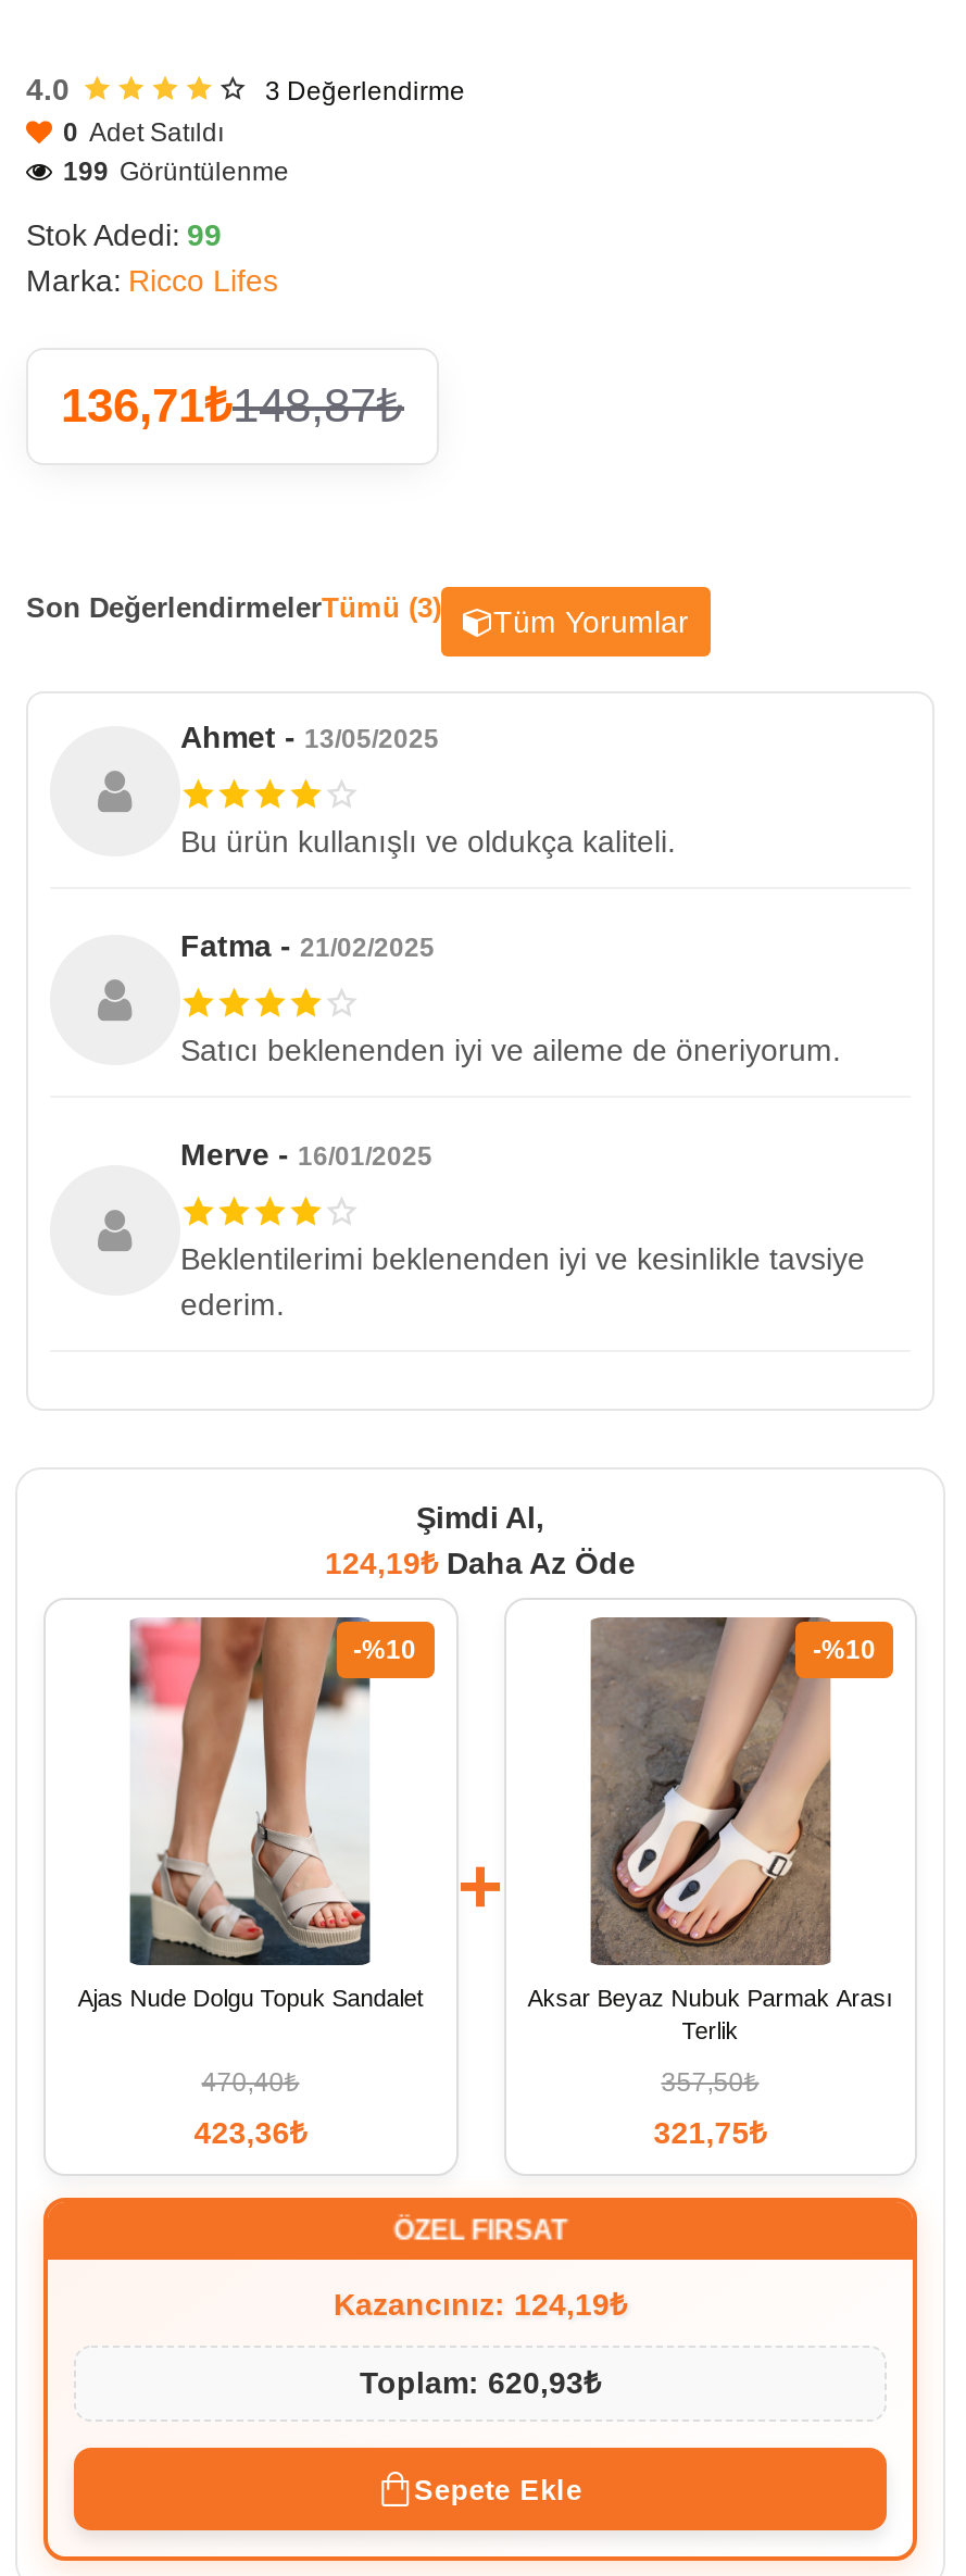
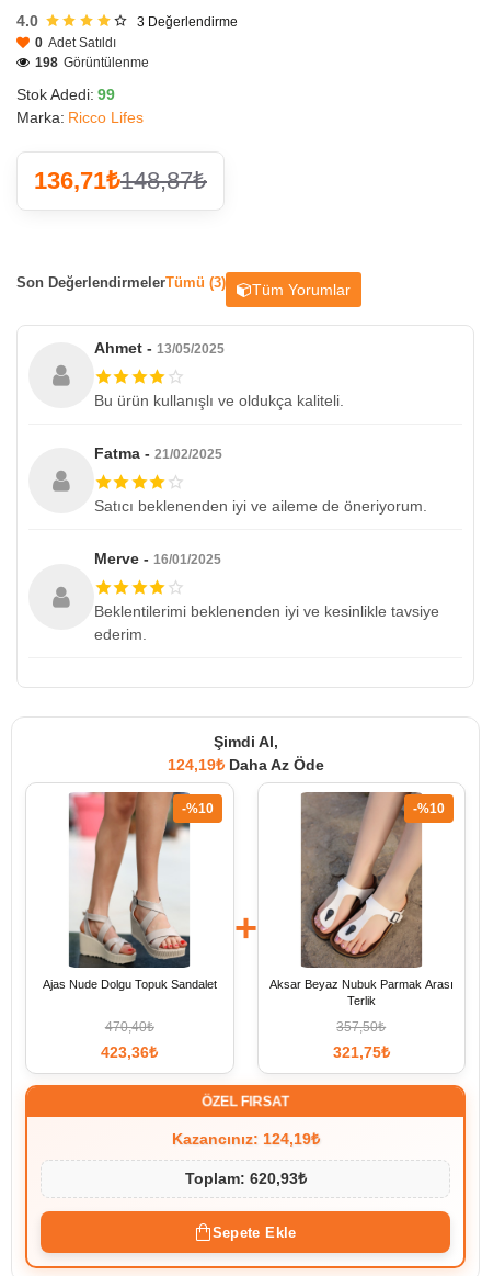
[63,157,289,187] 199 Görüntülenme -> [35,55,149,70] 198 Görüntülenme

